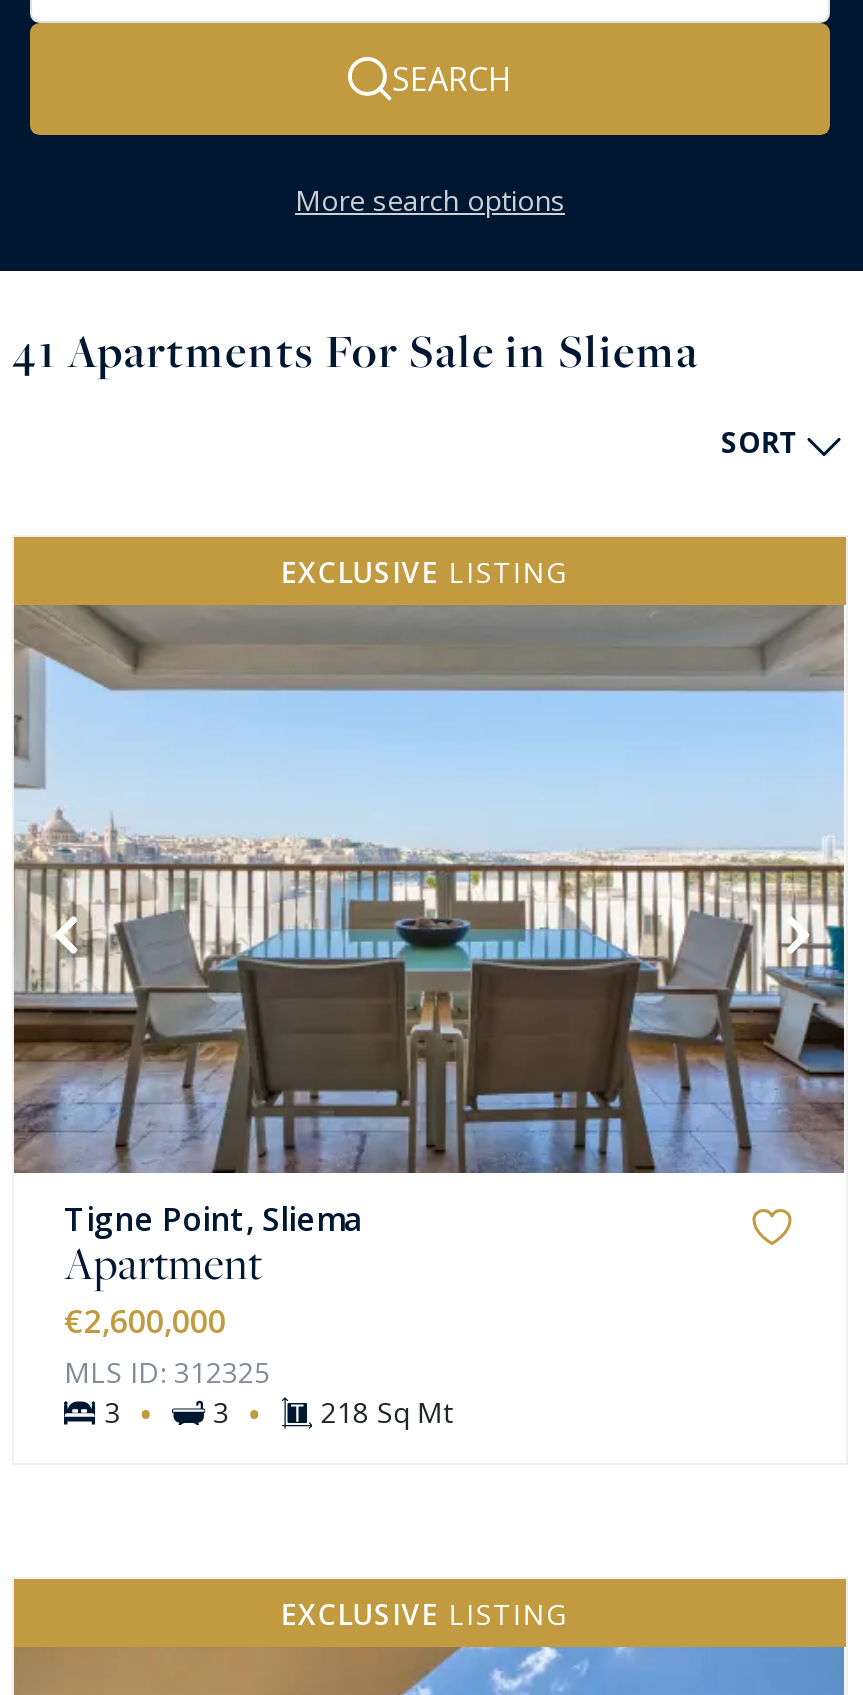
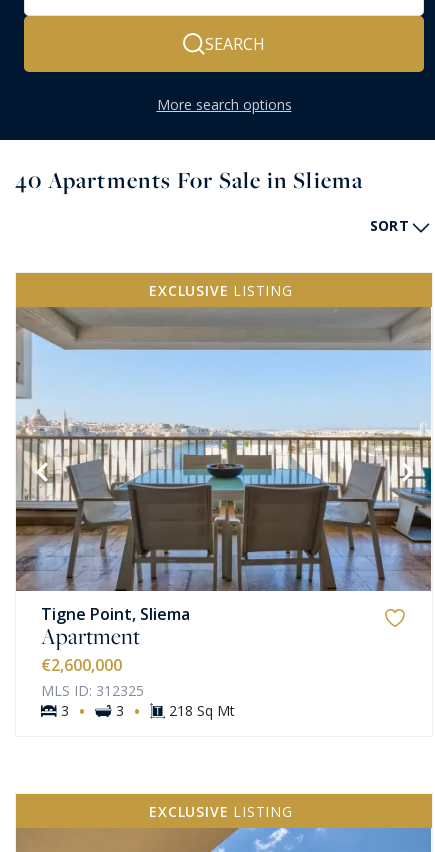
[12,319,699,383] 41 Apartments For Sale in Sliema -> [15,164,363,196] 40 Apartments For Sale in Sliema

